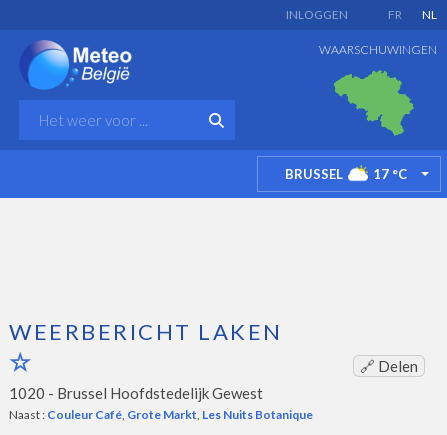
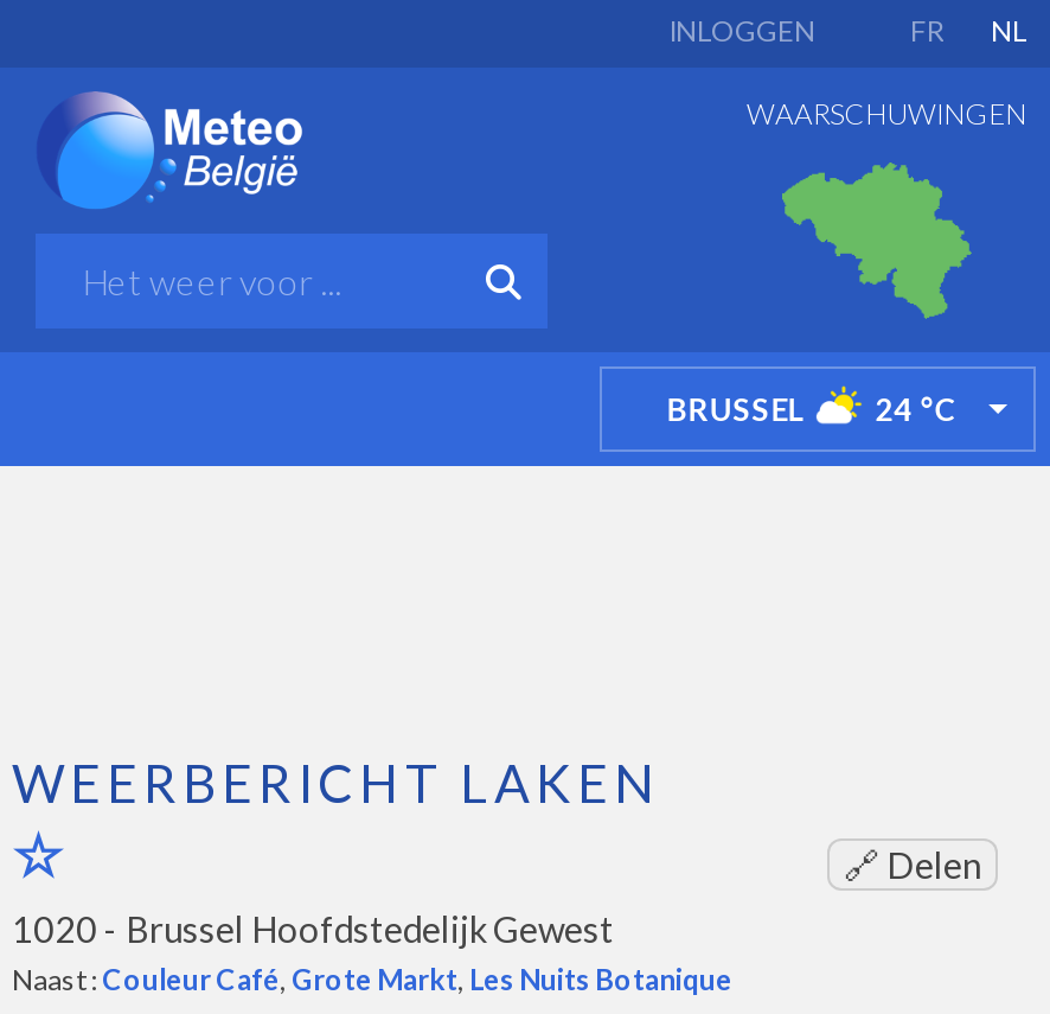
[373,166,407,182] 17 °C -> [875,390,956,428] 24 °C

